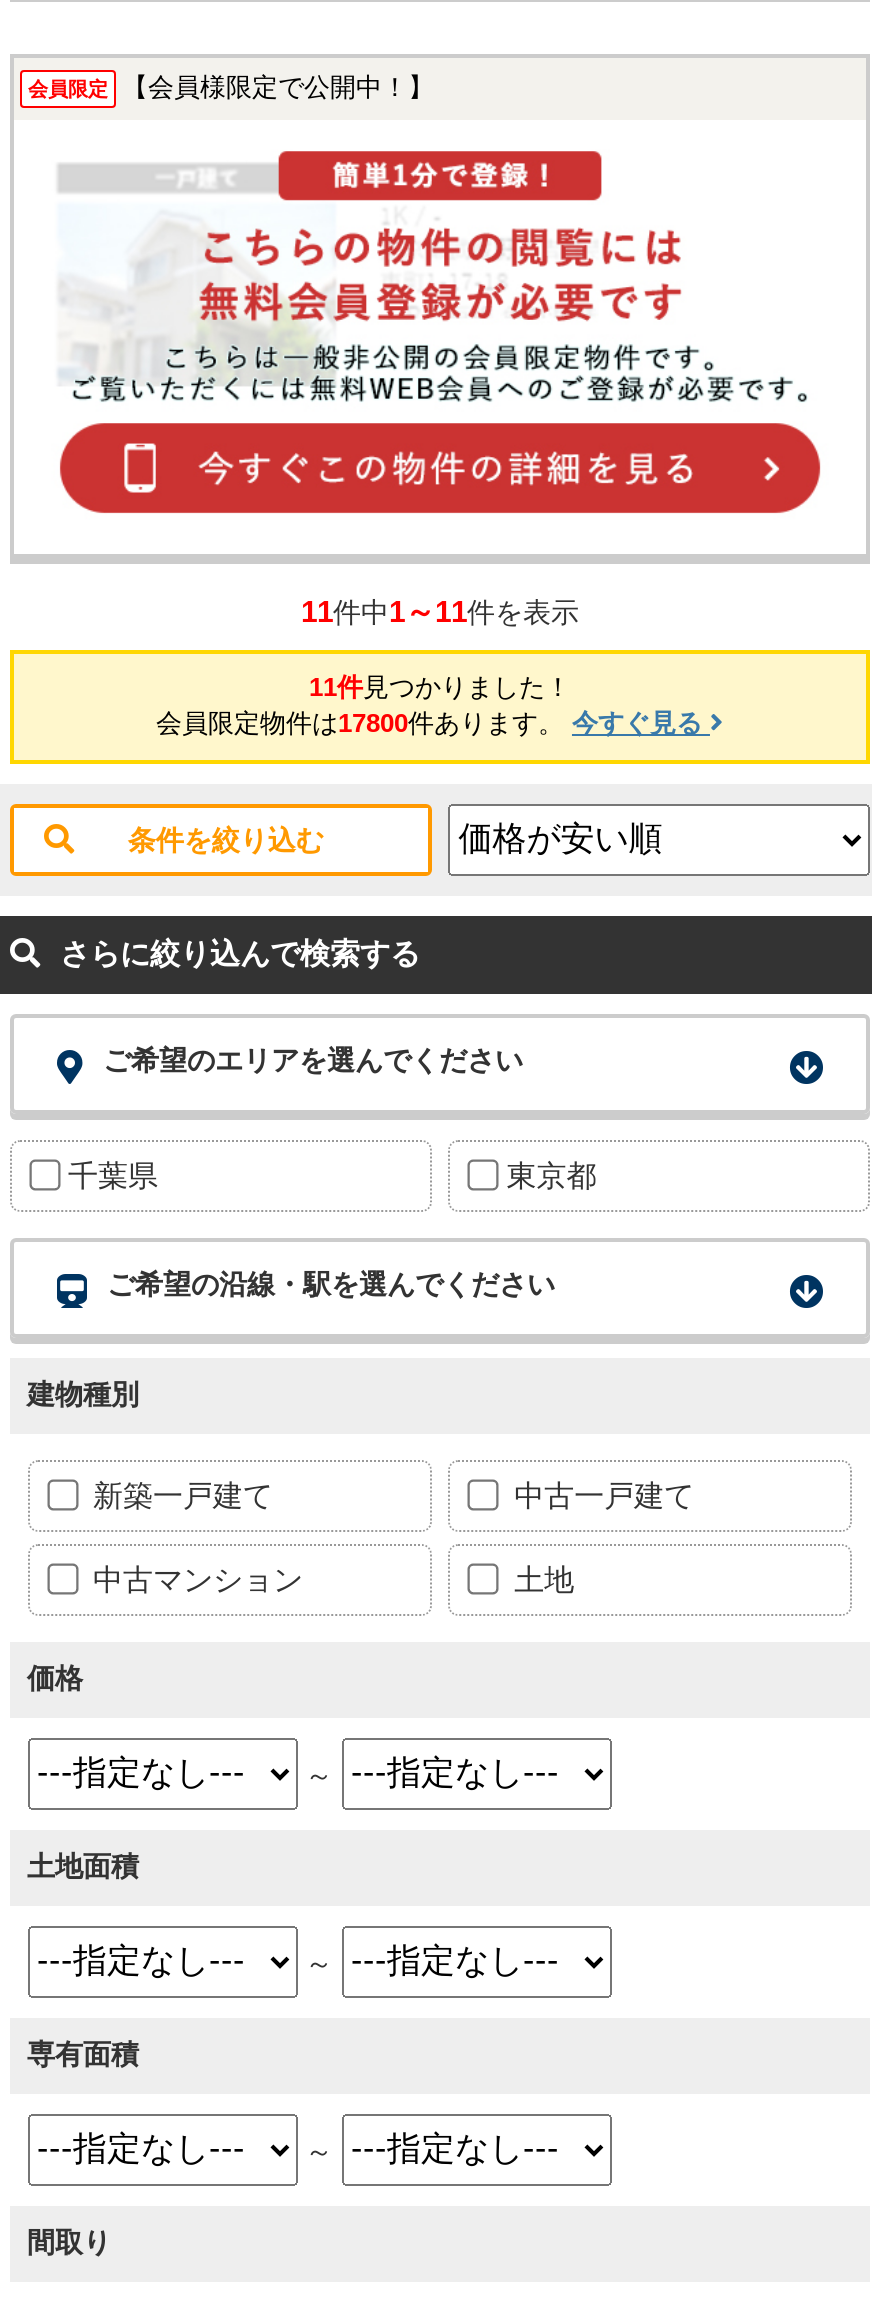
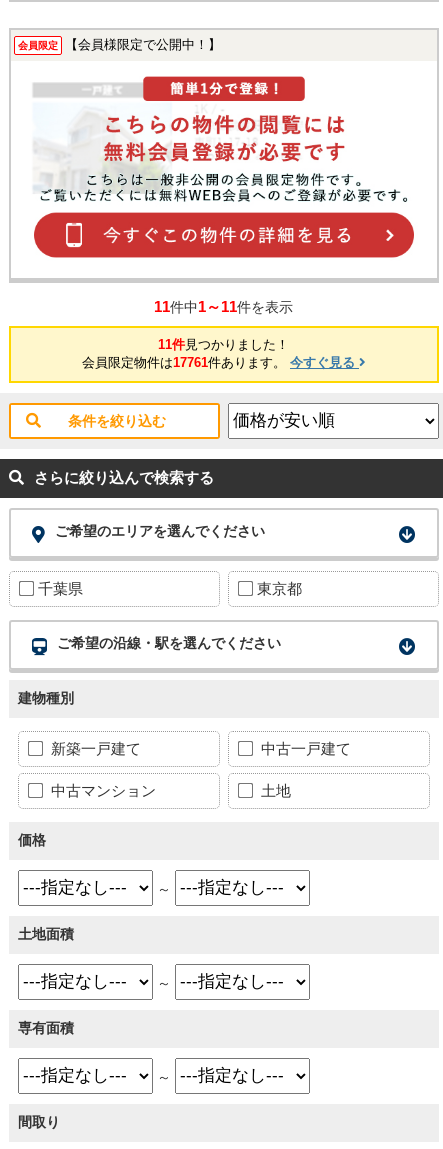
[156,708,710,738] 会員限定物件は17800件あります。今すぐ見る -> [82,355,359,370] 会員限定物件は17761件あります。今すぐ見る

